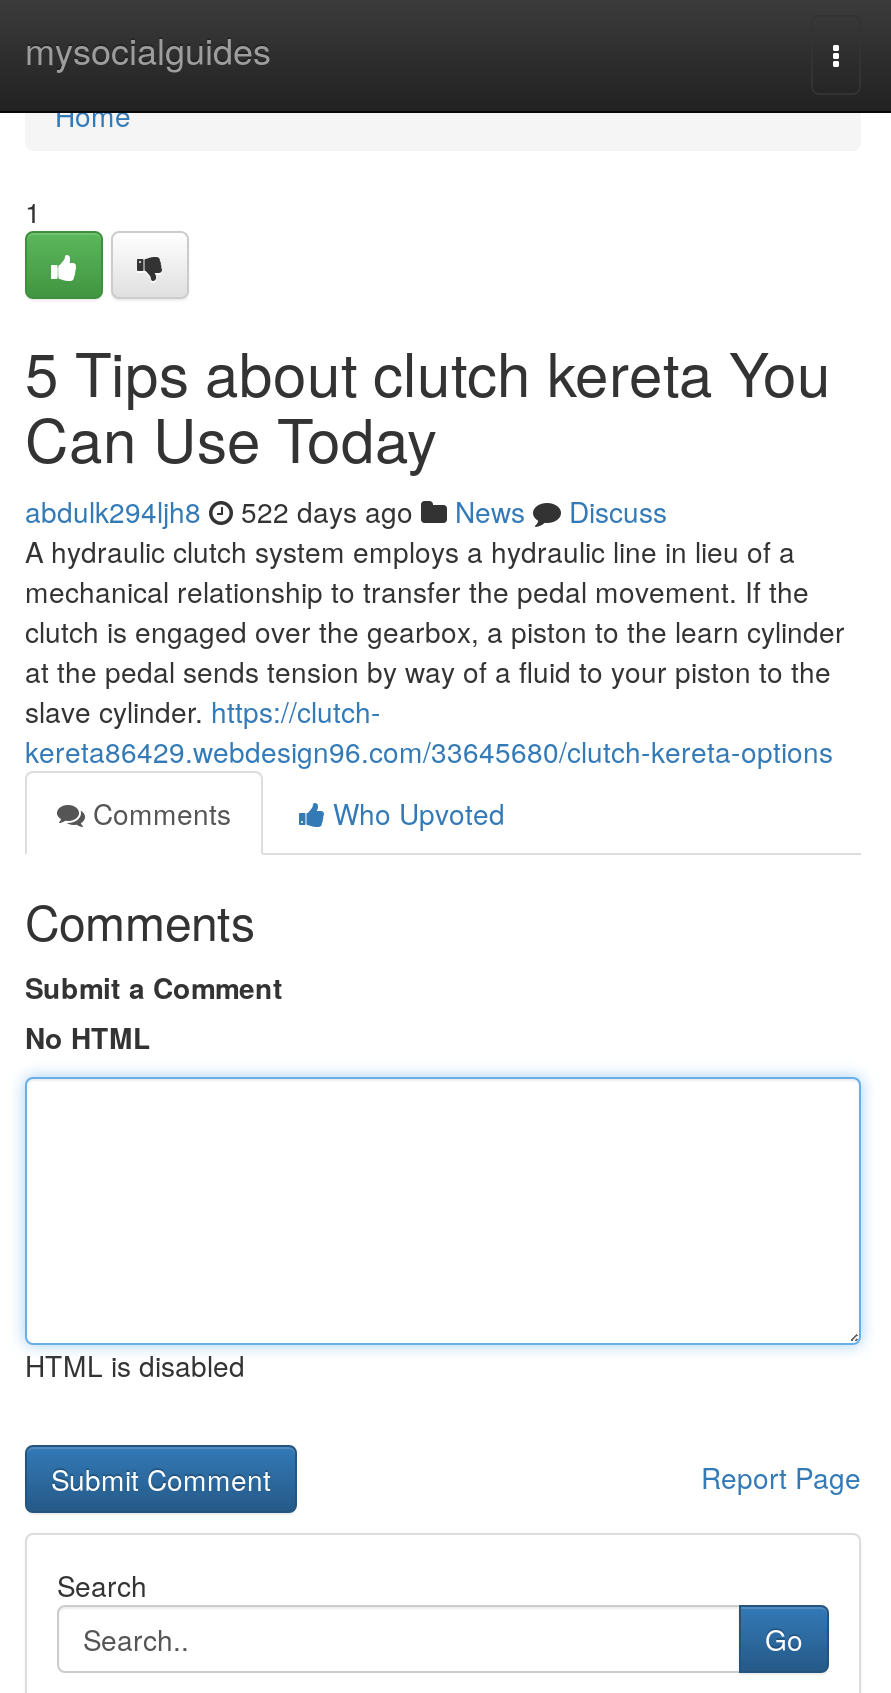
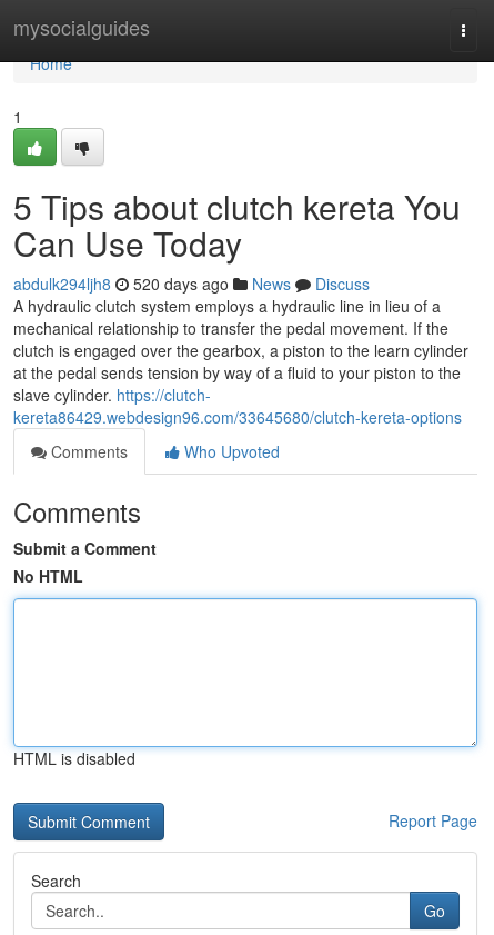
[25,491,667,531] abdulk294ljh8 522 days ago News Discuss -> [13,272,370,295] abdulk294ljh8 520 days ago News Discuss

